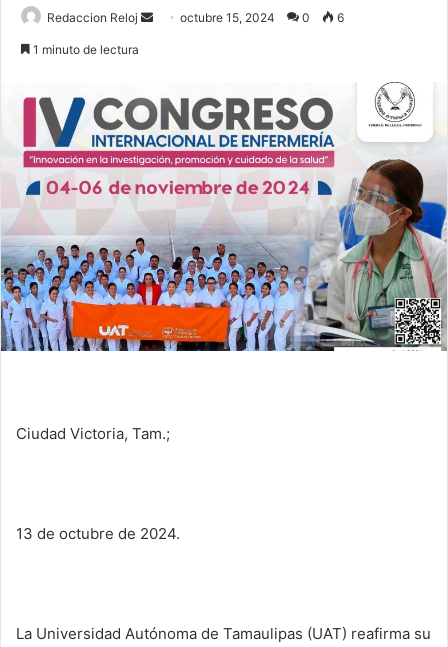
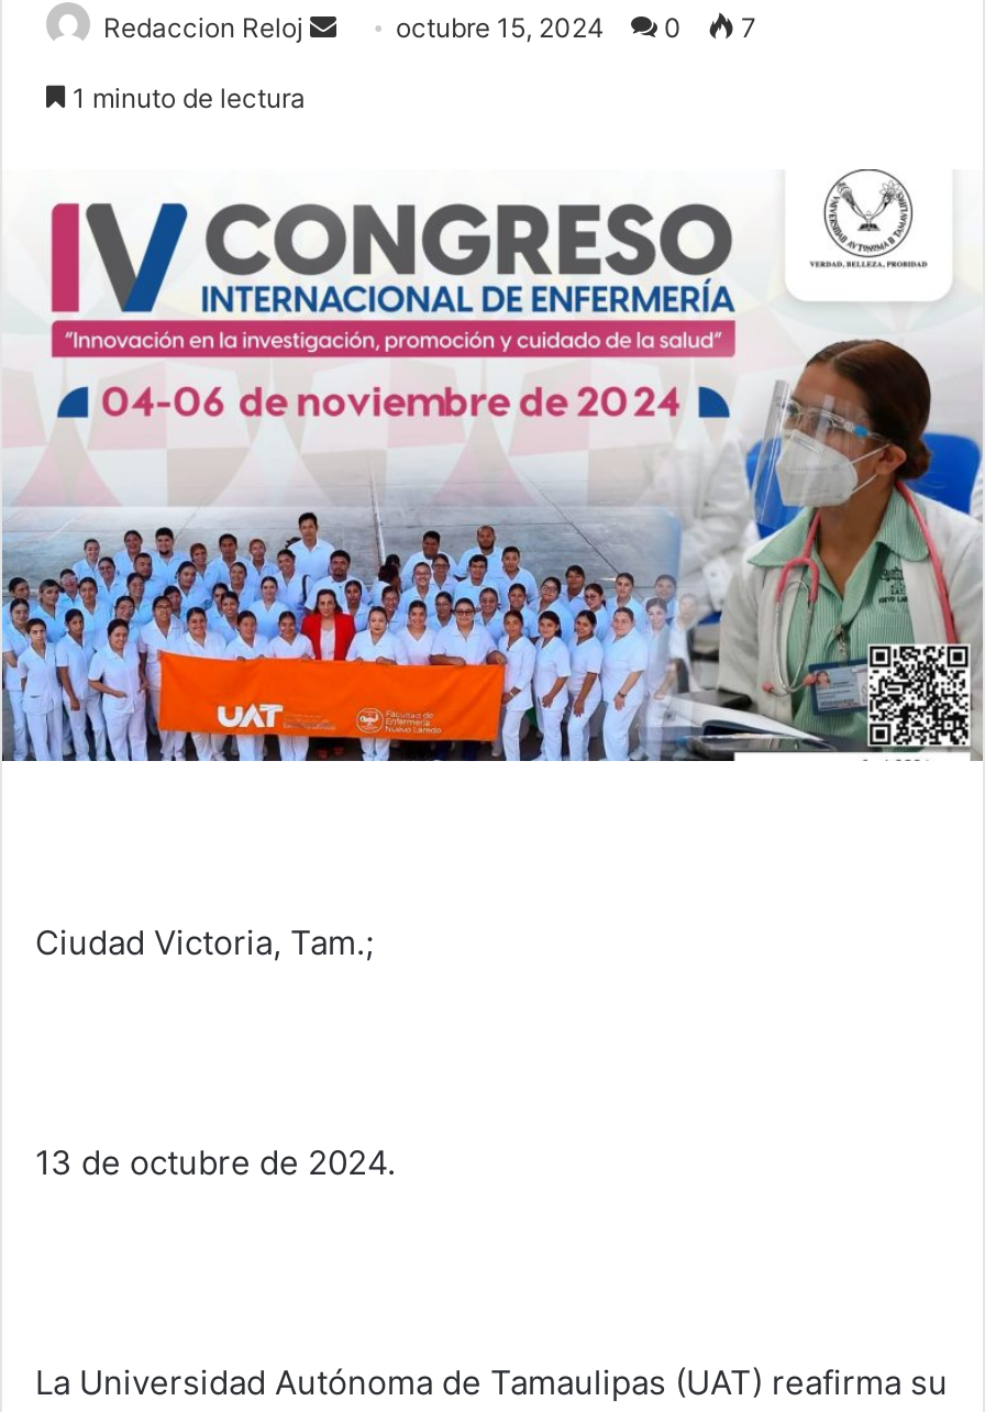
[334,10,344,25] 6 -> [734,11,756,44] 7

